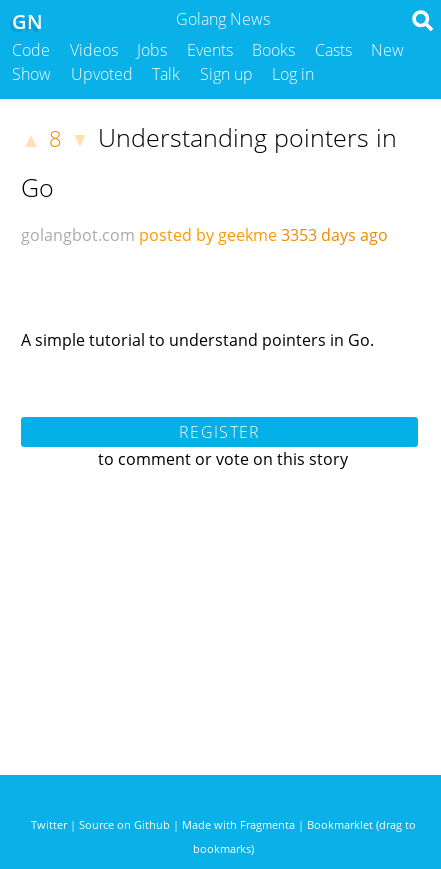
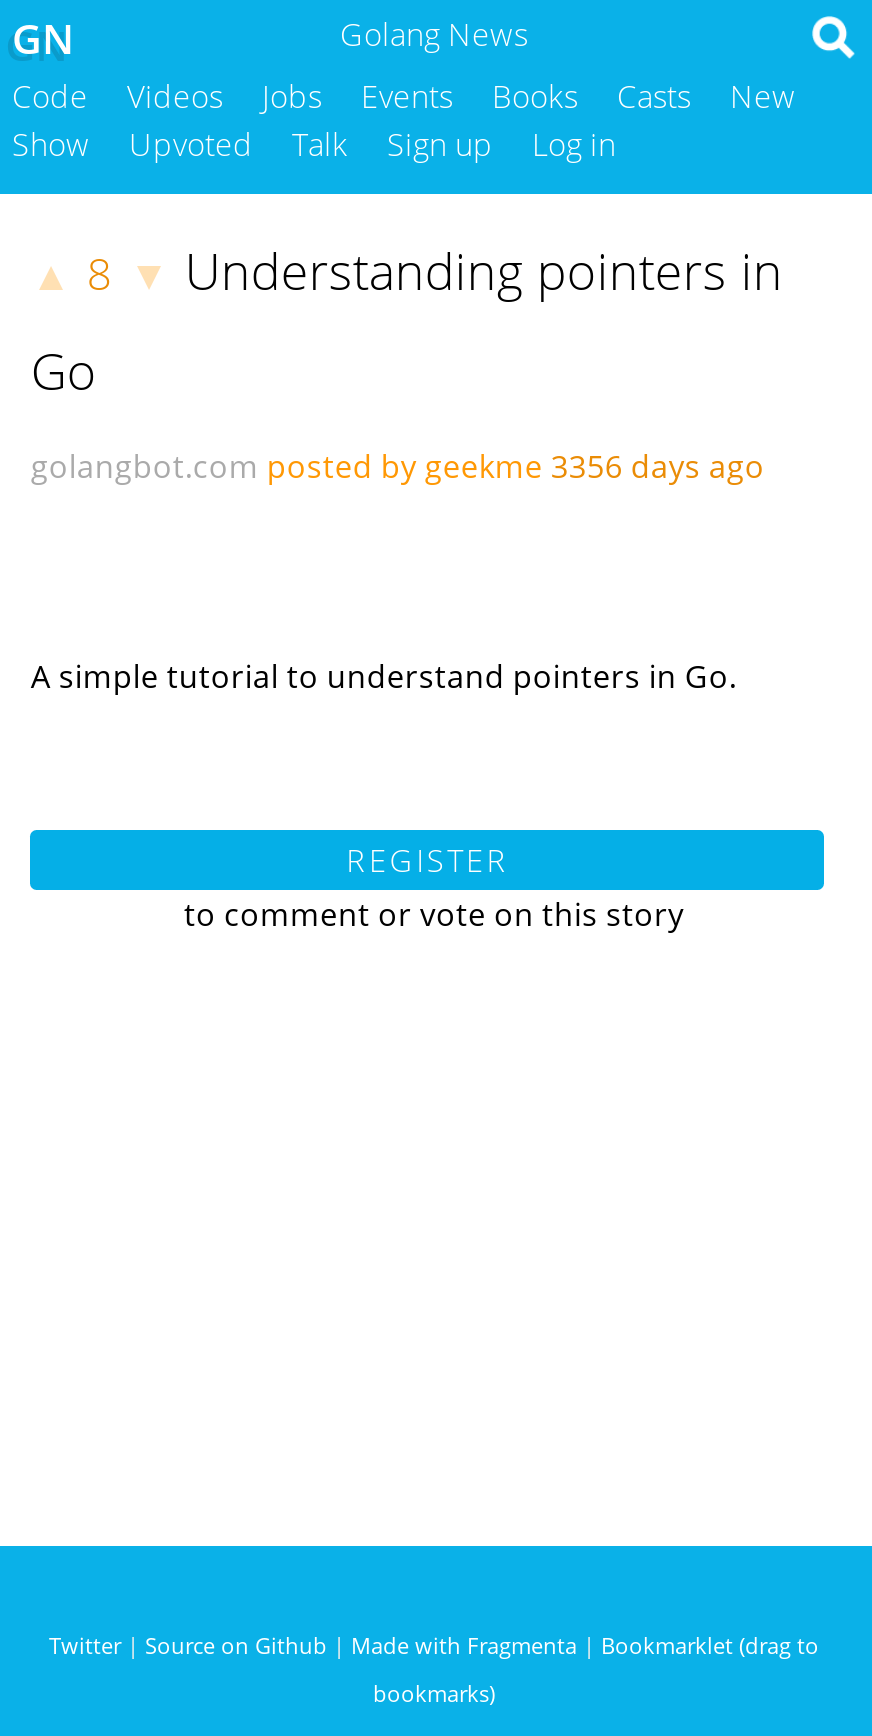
[21,224,396,246] golangbot.com posted by geekme 3353 days ago -> [31,445,781,489] golangbot.com posted by geekme 3356 days ago

